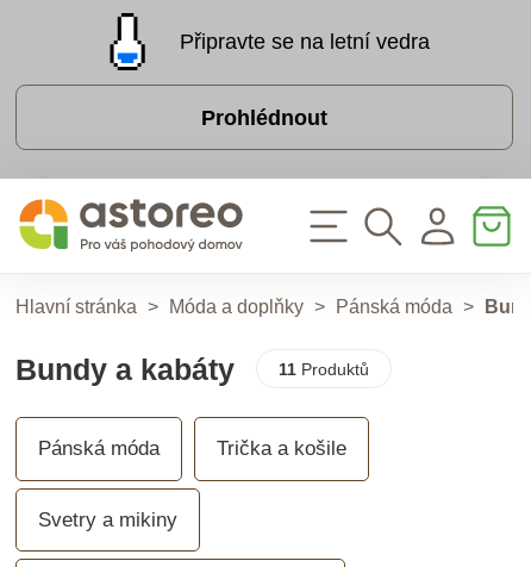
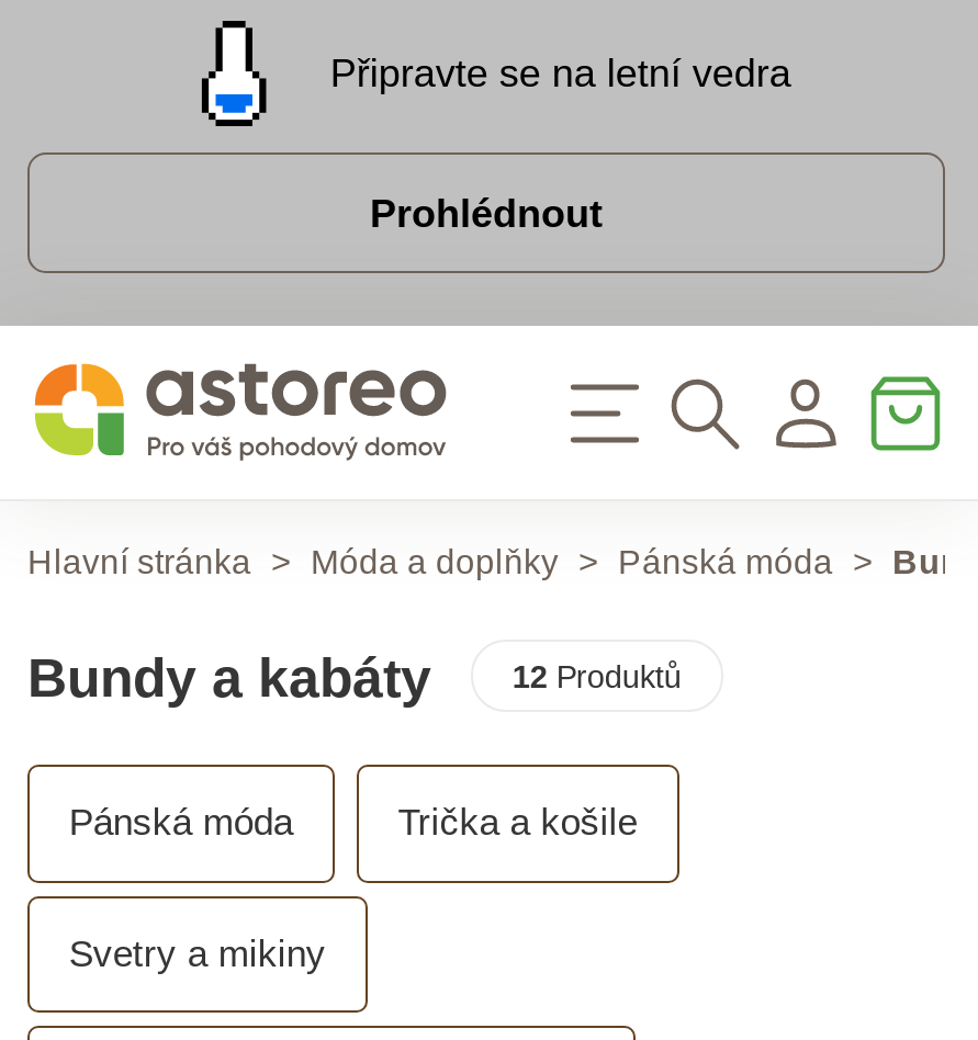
[278,359,369,378] 11 Produktů -> [512,658,681,694] 12 Produktů

